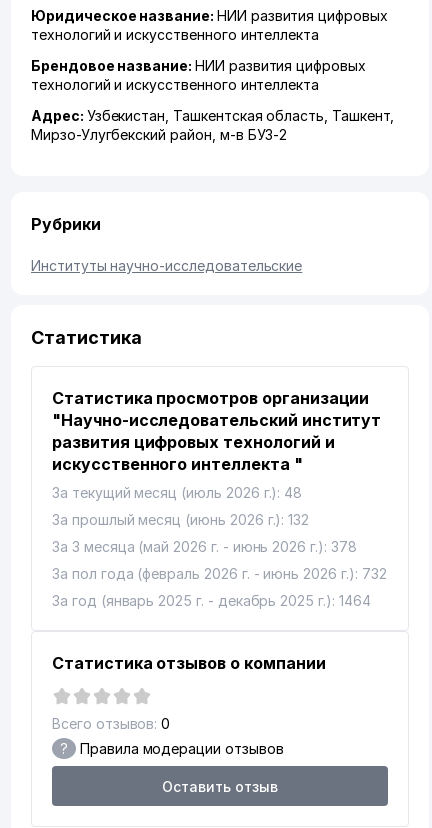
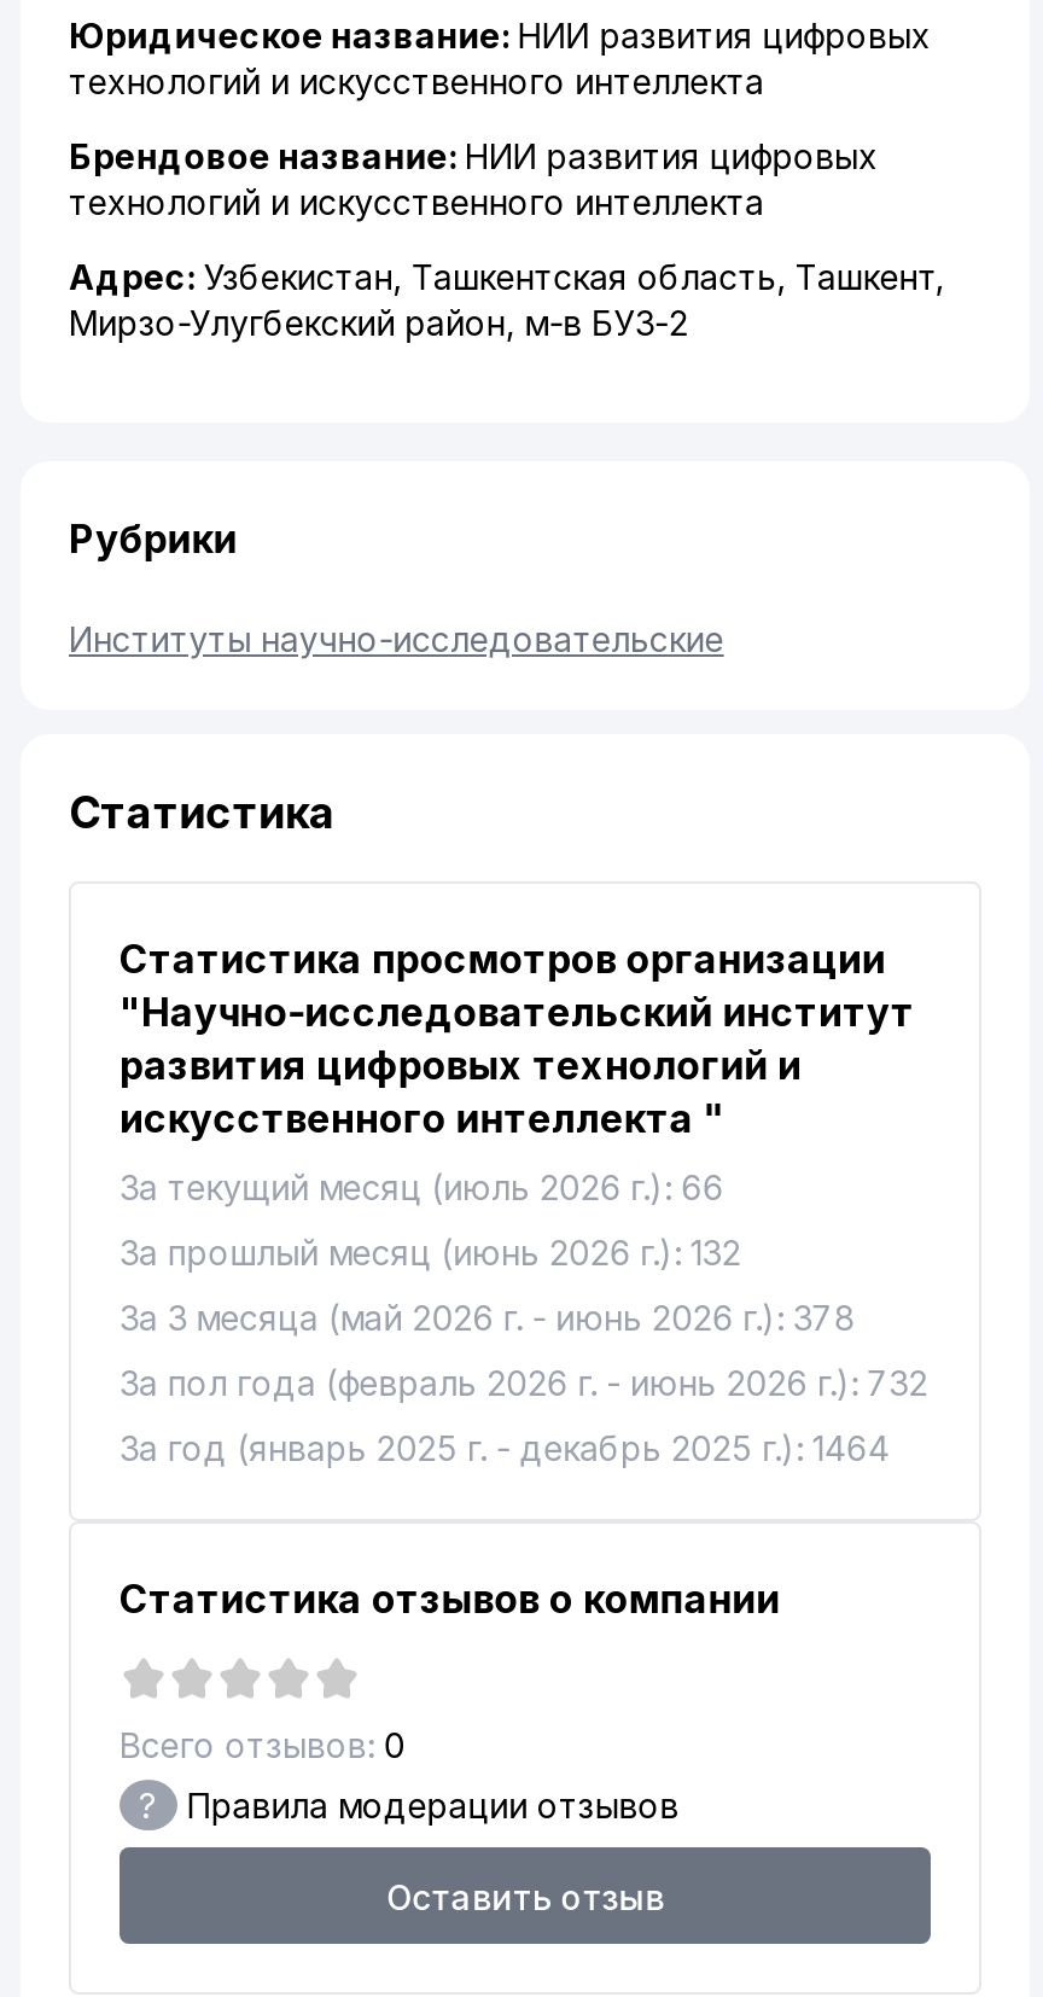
[52,484,302,501] За текущий месяц (июль 2026 г.): 48 -> [120,1166,724,1207] За текущий месяц (июль 2026 г.): 66

